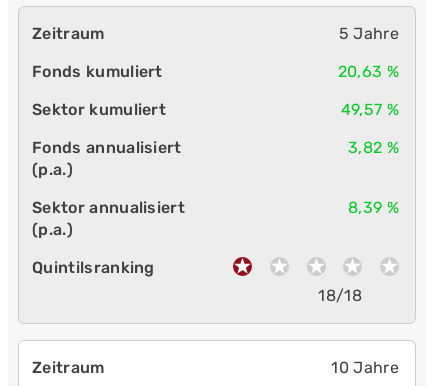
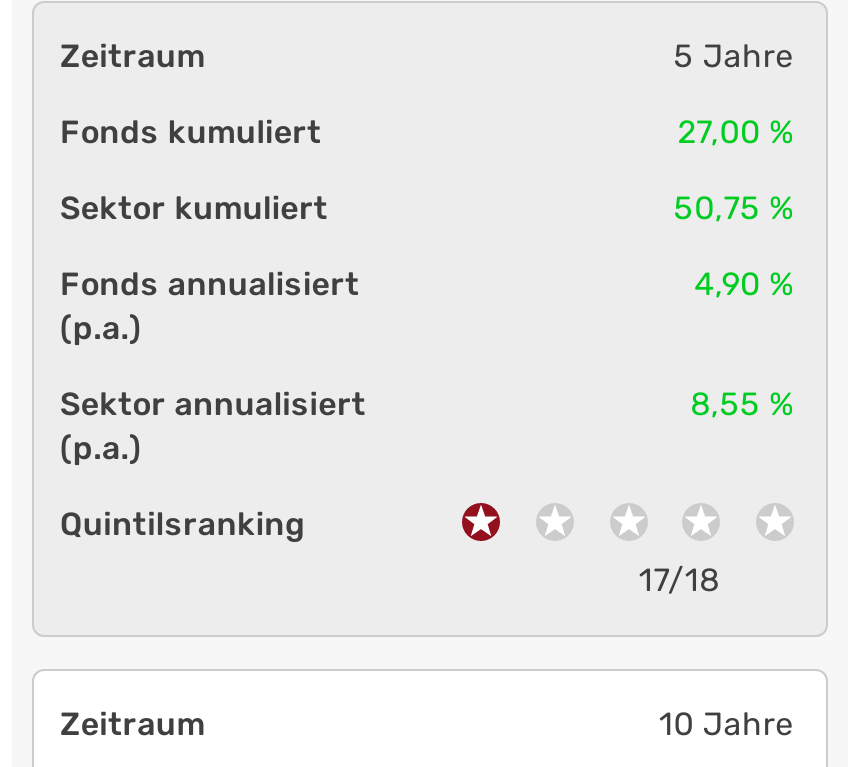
[338,62,399,81] 20,63 % -> [678,112,794,150] 27,00 %
[341,100,399,119] 49,57 % -> [674,188,794,226] 50,75 %
[348,138,399,157] 3,82 % -> [694,264,794,302] 4,90 %
[348,198,399,217] 8,39 % -> [690,384,794,422] 8,55 %
[318,286,362,305] 18/18 -> [639,560,720,598] 17/18

